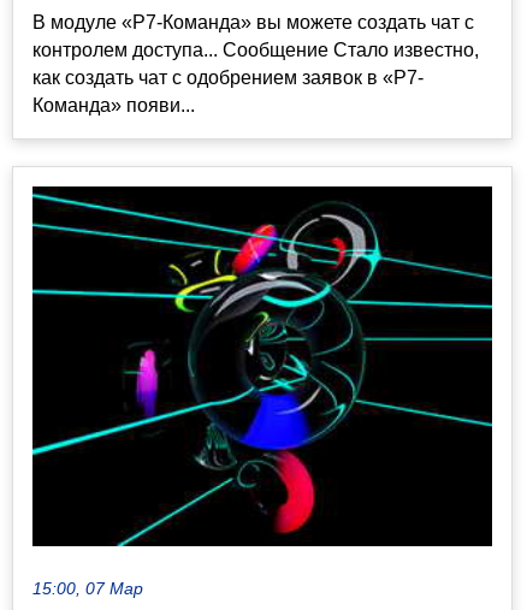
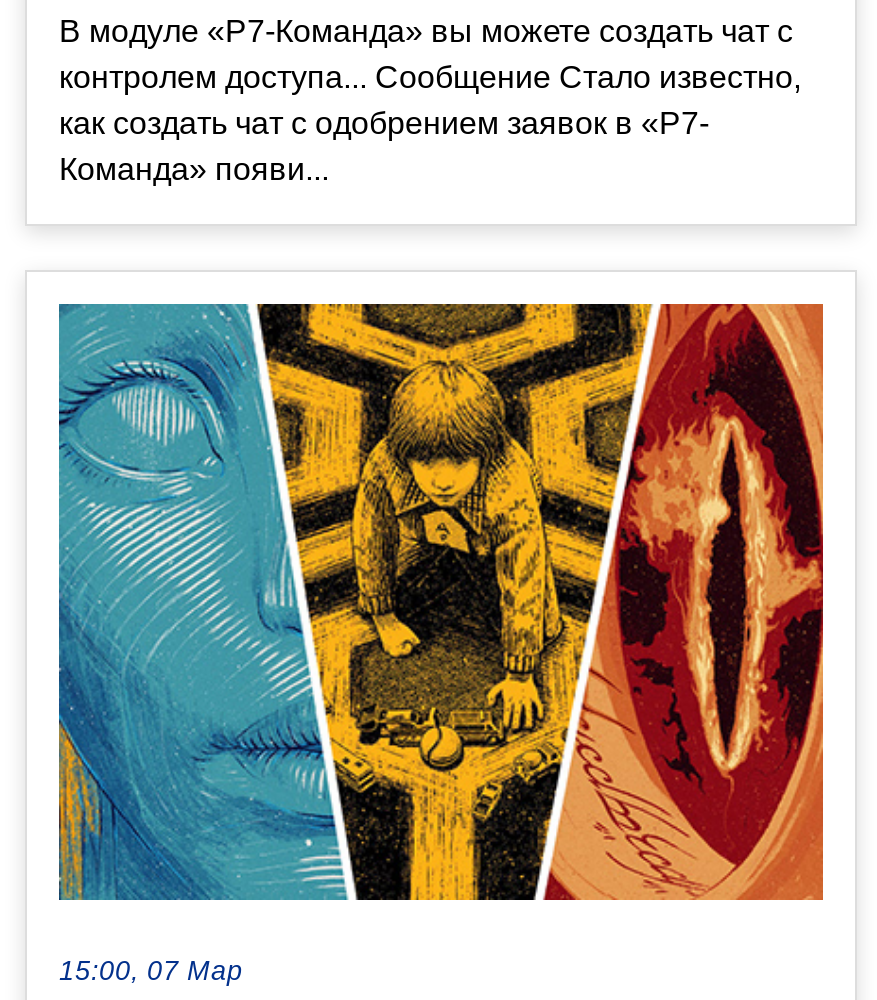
[31,185,493,547] [image] -> [57,302,825,902] [image]

